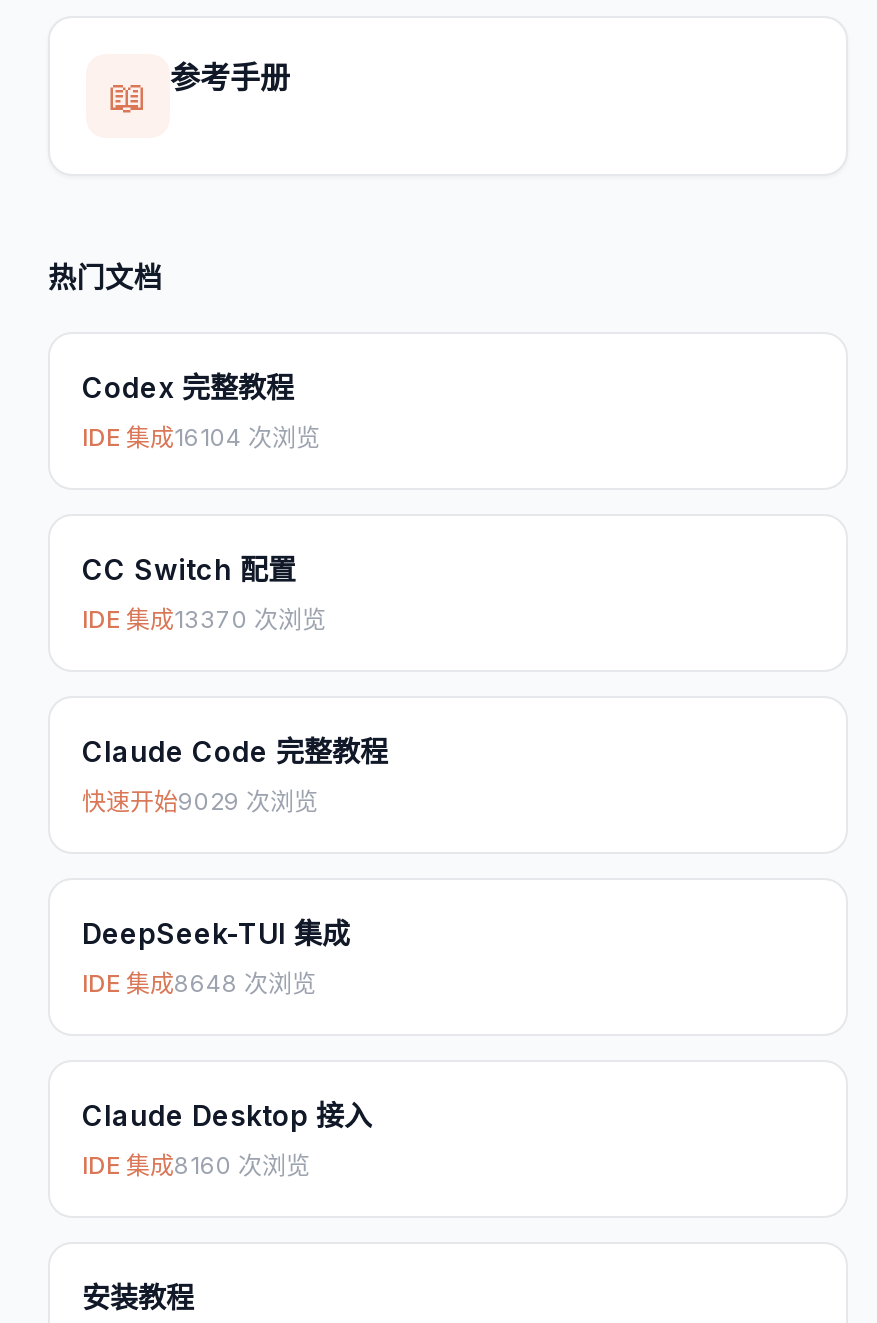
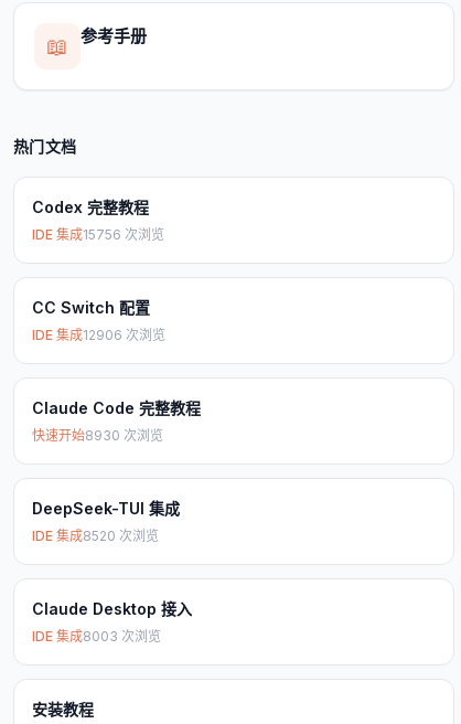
[82,422,320,452] IDE 集成16104 次浏览 -> [32,226,164,243] IDE 集成15756 次浏览
[82,604,326,634] IDE 集成13370 次浏览 -> [32,327,165,343] IDE 集成12906 次浏览
[82,786,318,816] 快速开始9029 次浏览 -> [32,427,163,444] 快速开始8930 次浏览
[82,968,316,998] IDE 集成8648 次浏览 -> [32,528,159,544] IDE 集成8520 次浏览
[82,1150,310,1180] IDE 集成8160 次浏览 -> [32,628,161,645] IDE 集成8003 次浏览

